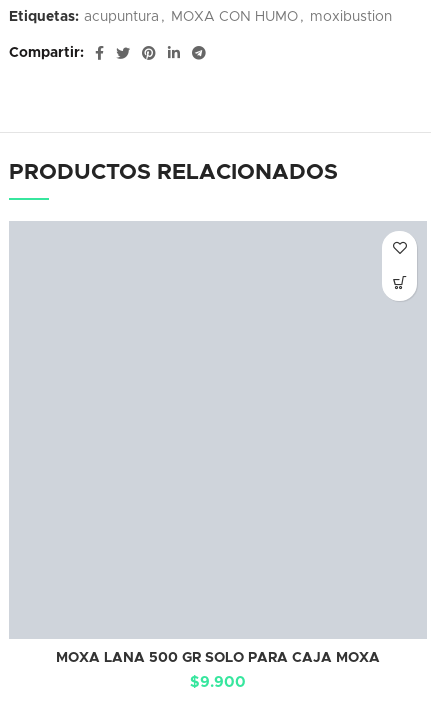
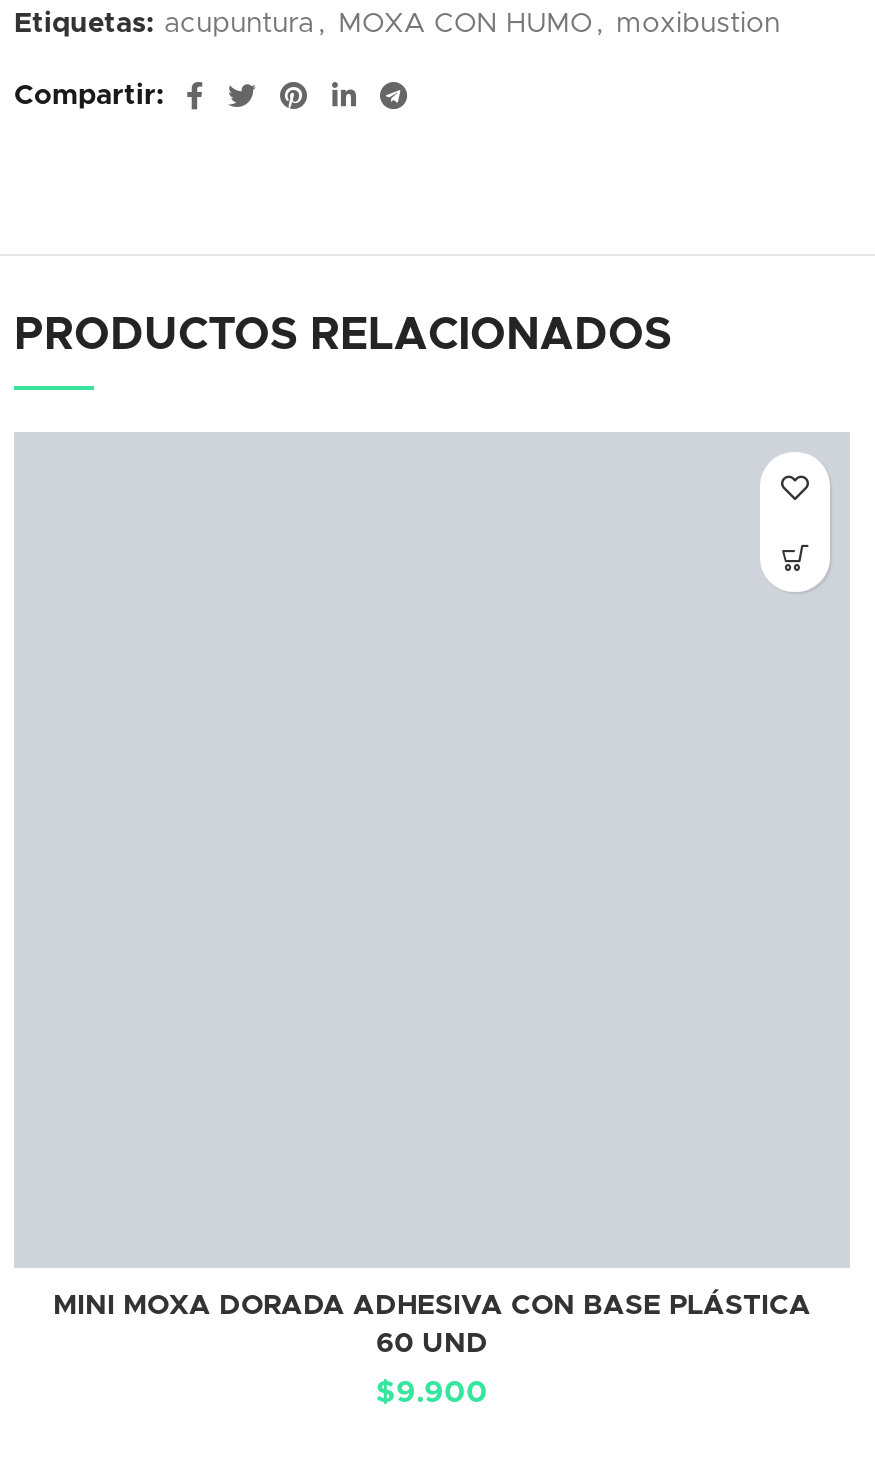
[56,651,380,665] MOXA LANA 500 GR SOLO PARA CAJA MOXA -> [53,1292,811,1358] MINI MOXA DORADA ADHESIVA CON BASE PLÁSTICA | 60 UND

